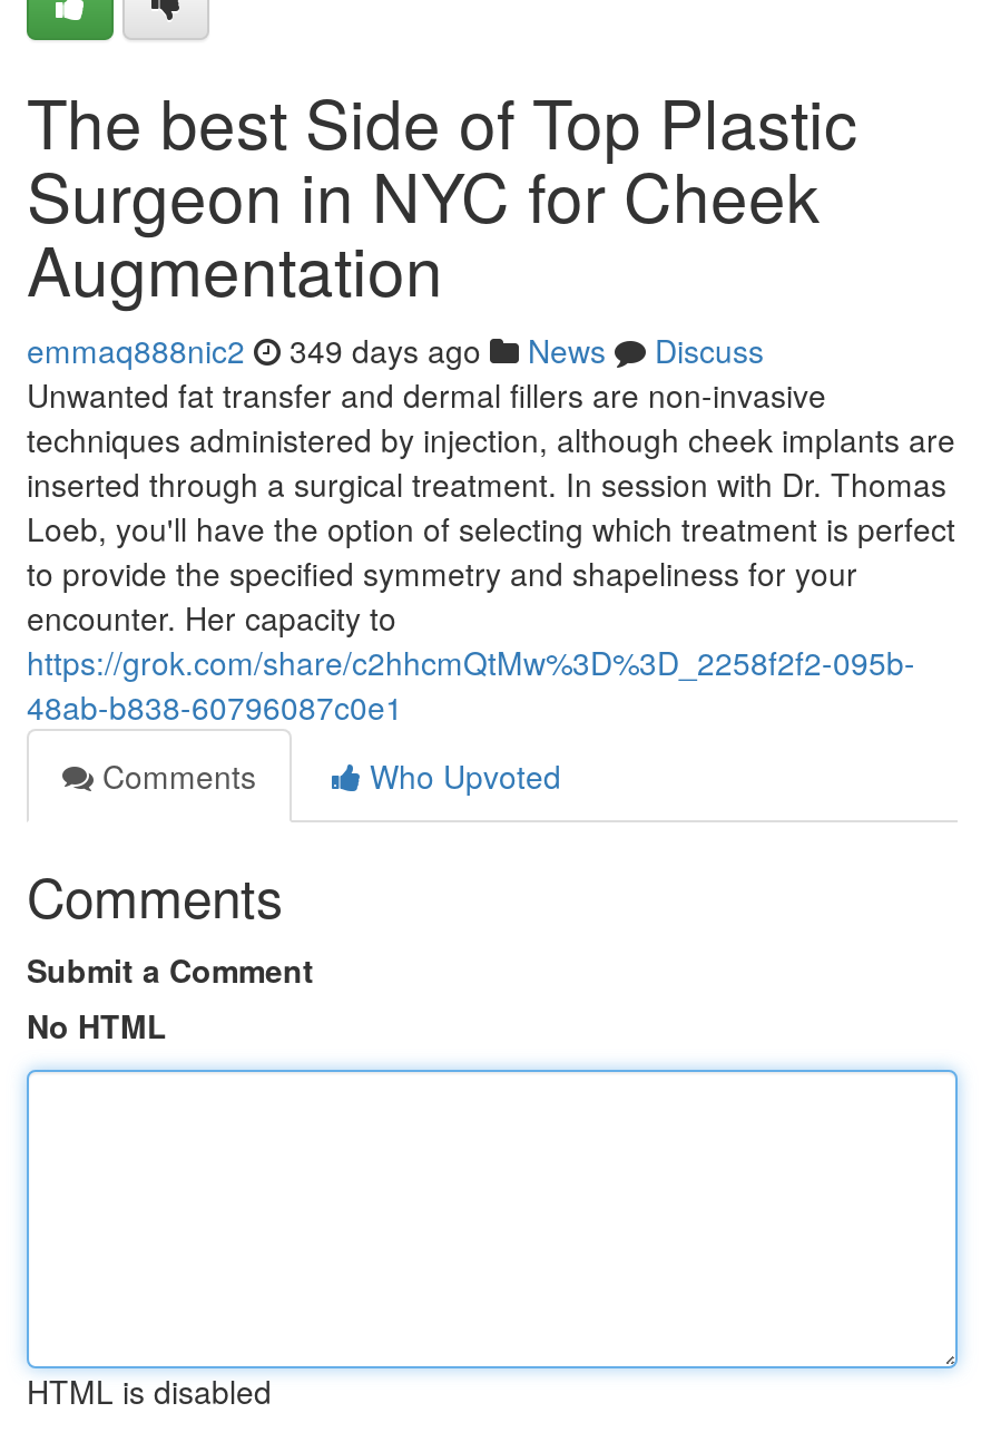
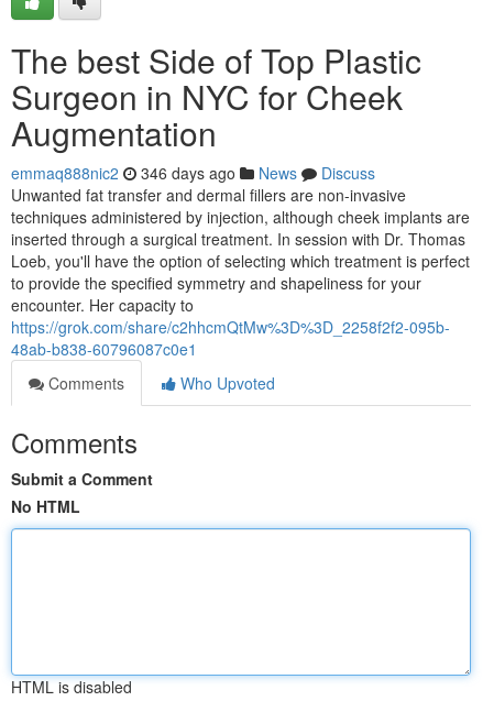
[27,328,764,372] emmaq888nic2 349 days ago News Discuss -> [11,162,375,184] emmaq888nic2 346 days ago News Discuss

